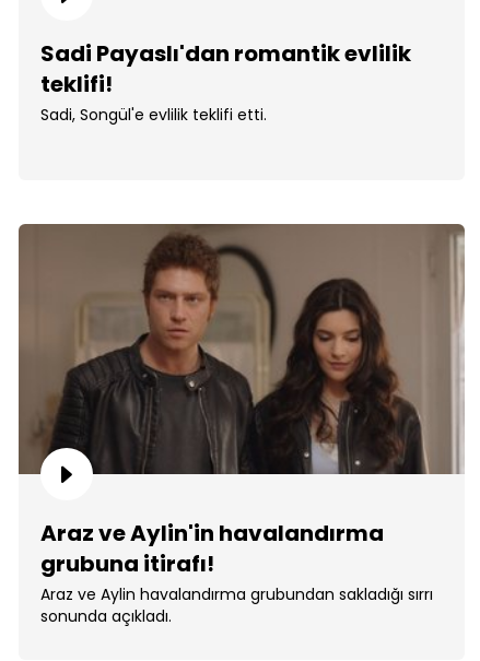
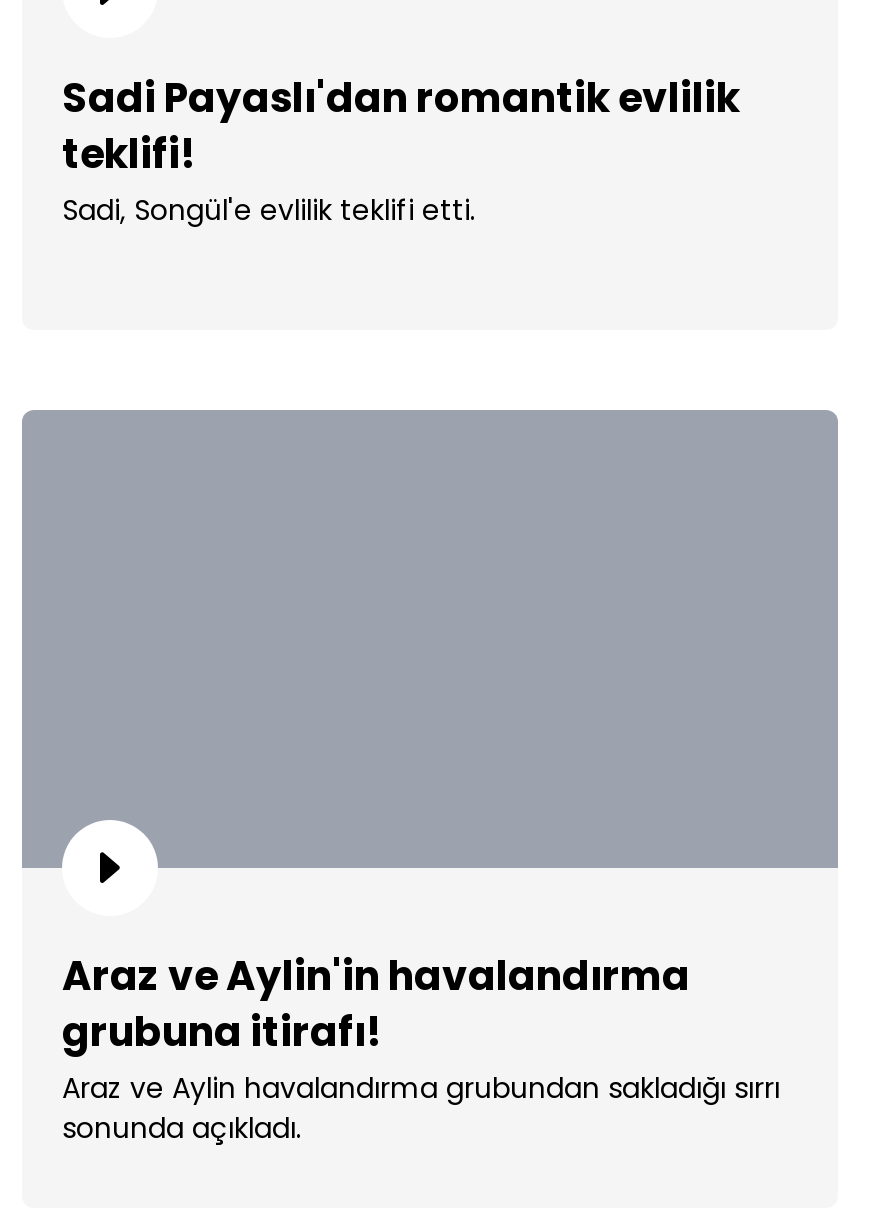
[19,224,465,474] [image] -> none

